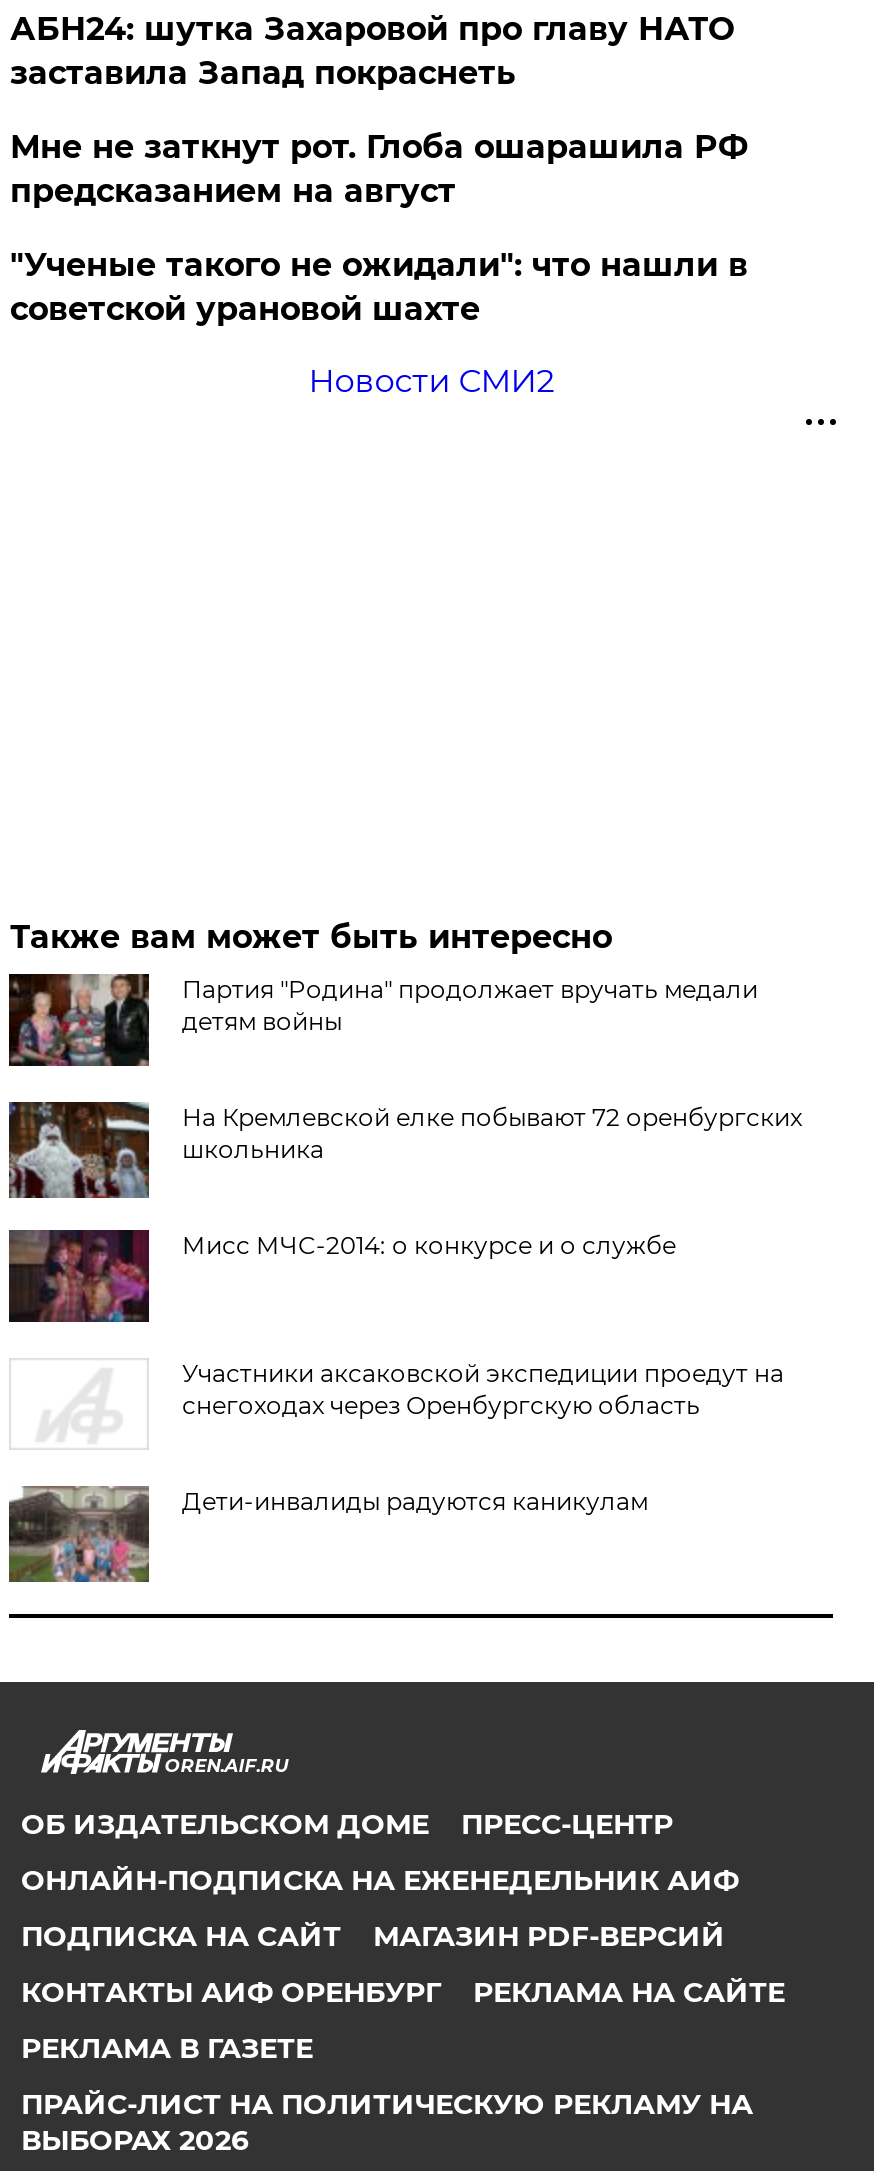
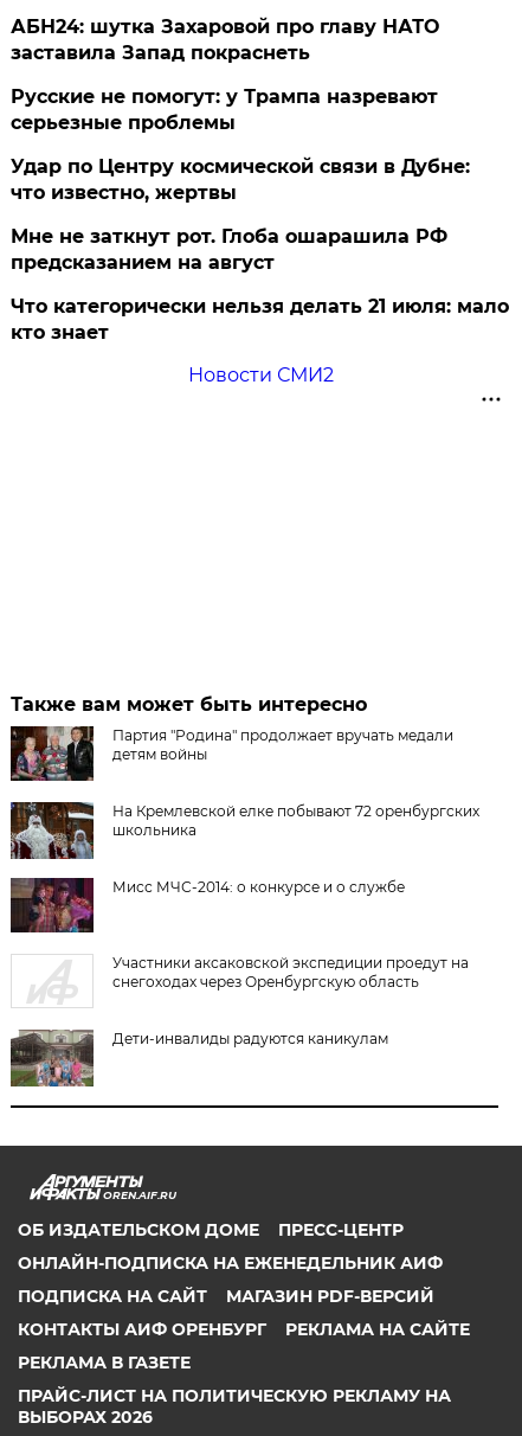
none -> [11,85,470,204] Русские не помогут: у Трампа назревают | серьезные проблемы | Удар по Центру космической связи в Дубне: | что известно, жертвы
[10,246,748,328] "Ученые такого не ожидали": что нашли в | советской урановой шахте -> [11,295,509,343] Что категорически нельзя делать 21 июля: мало | кто знает

